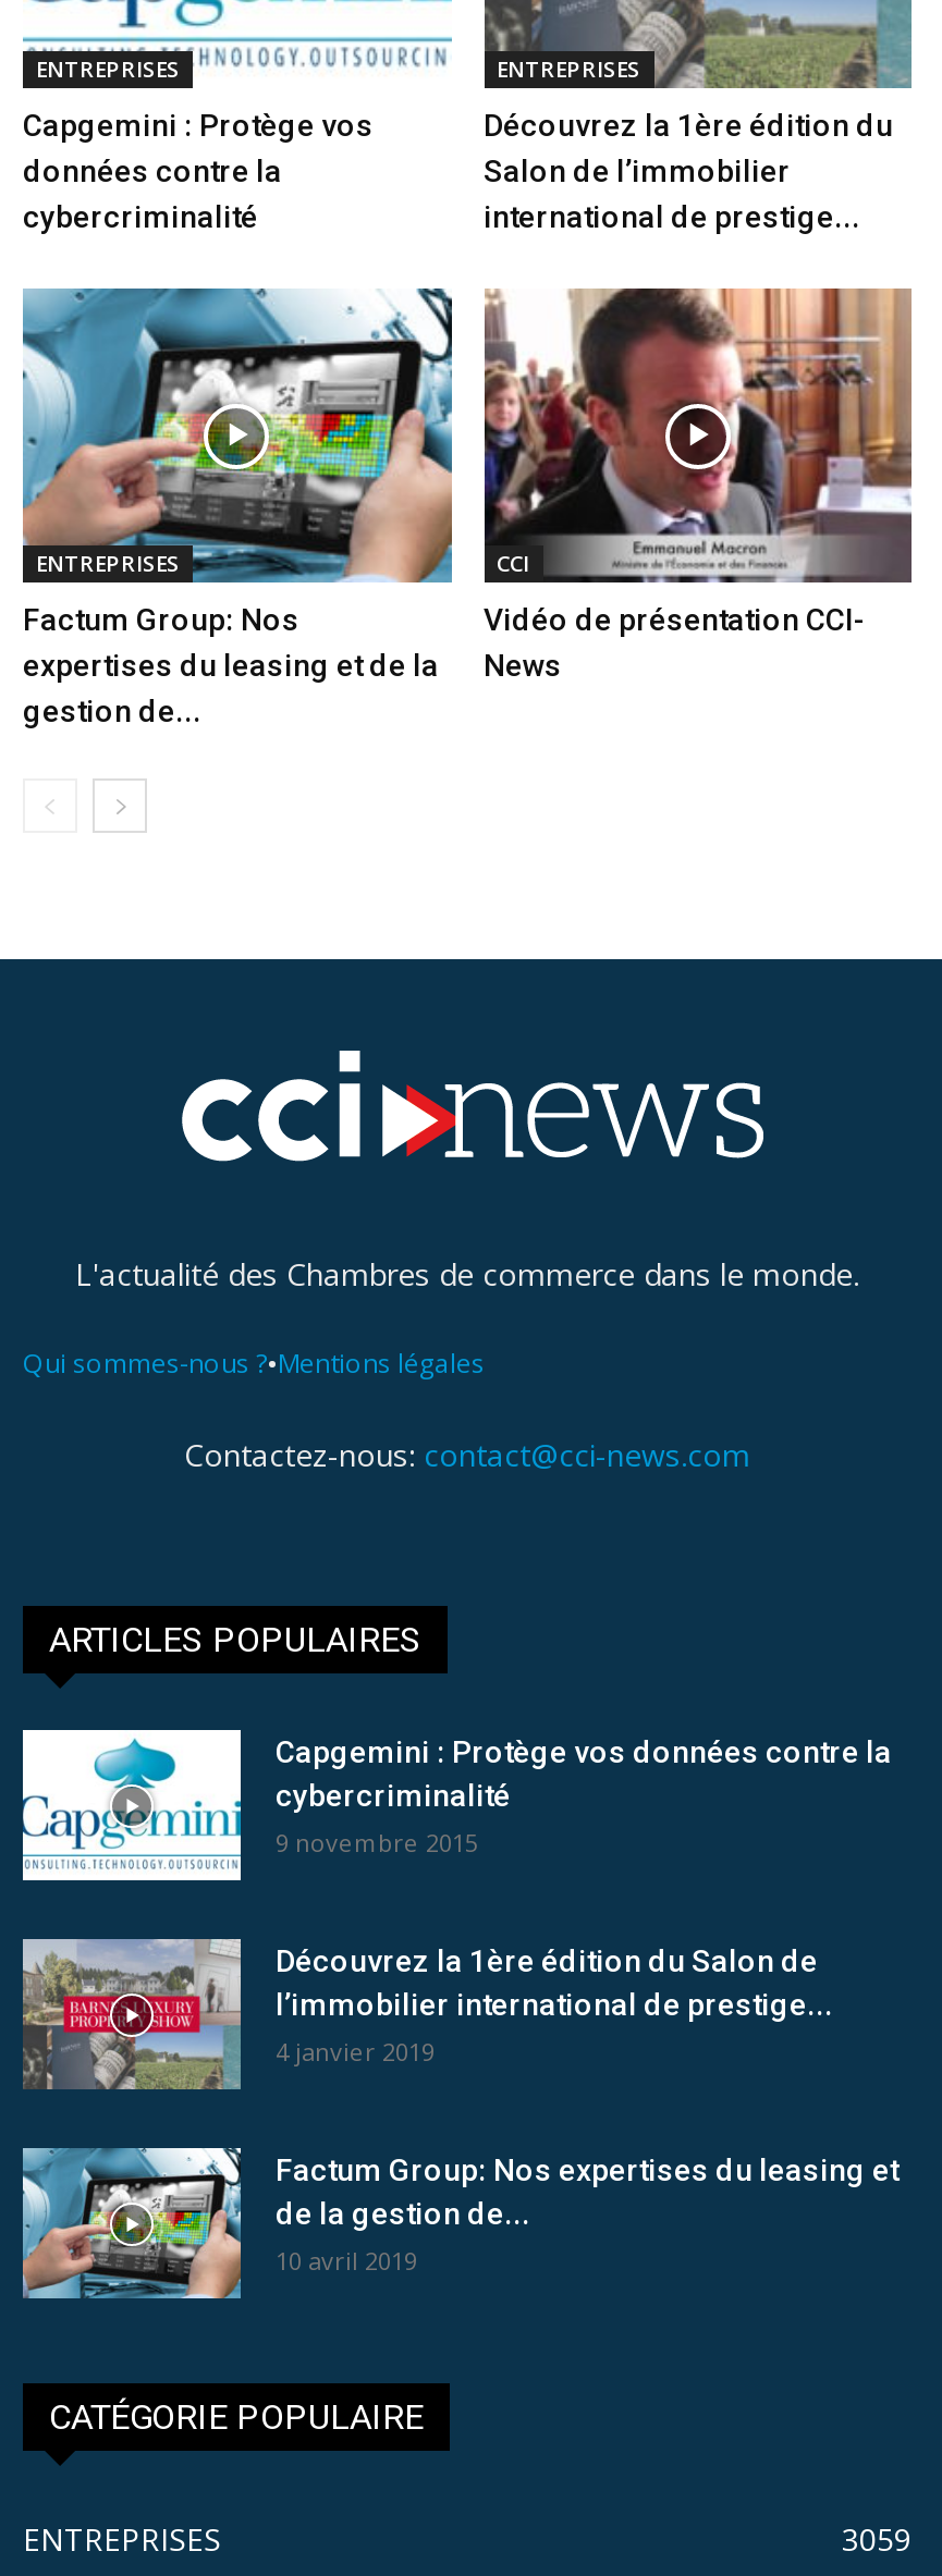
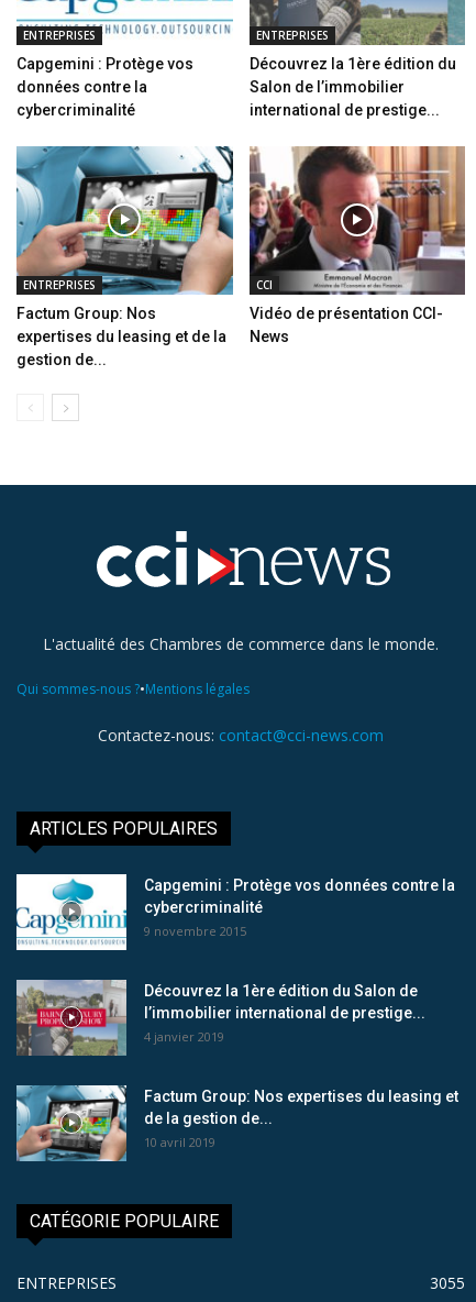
[842,2519,912,2561] 3059 -> [430,1272,465,1293] 3055

